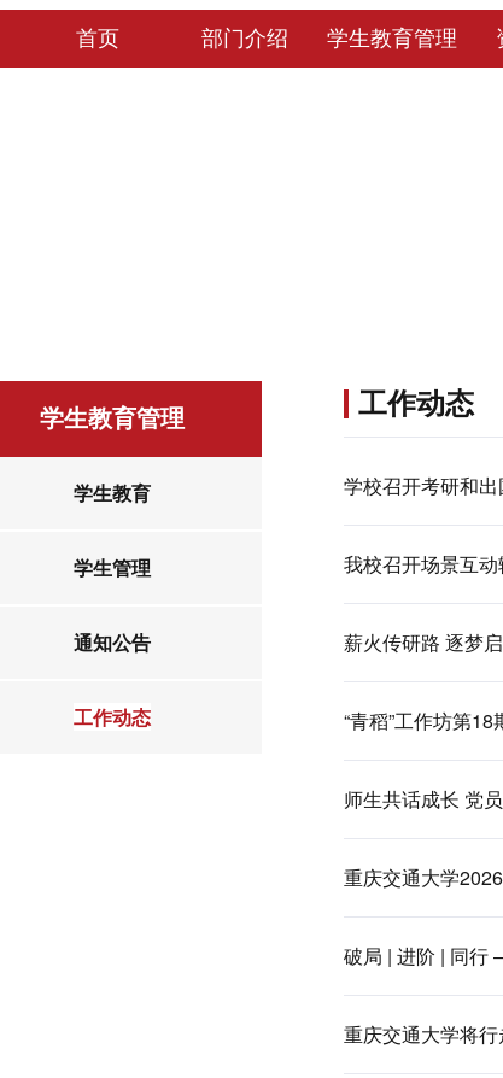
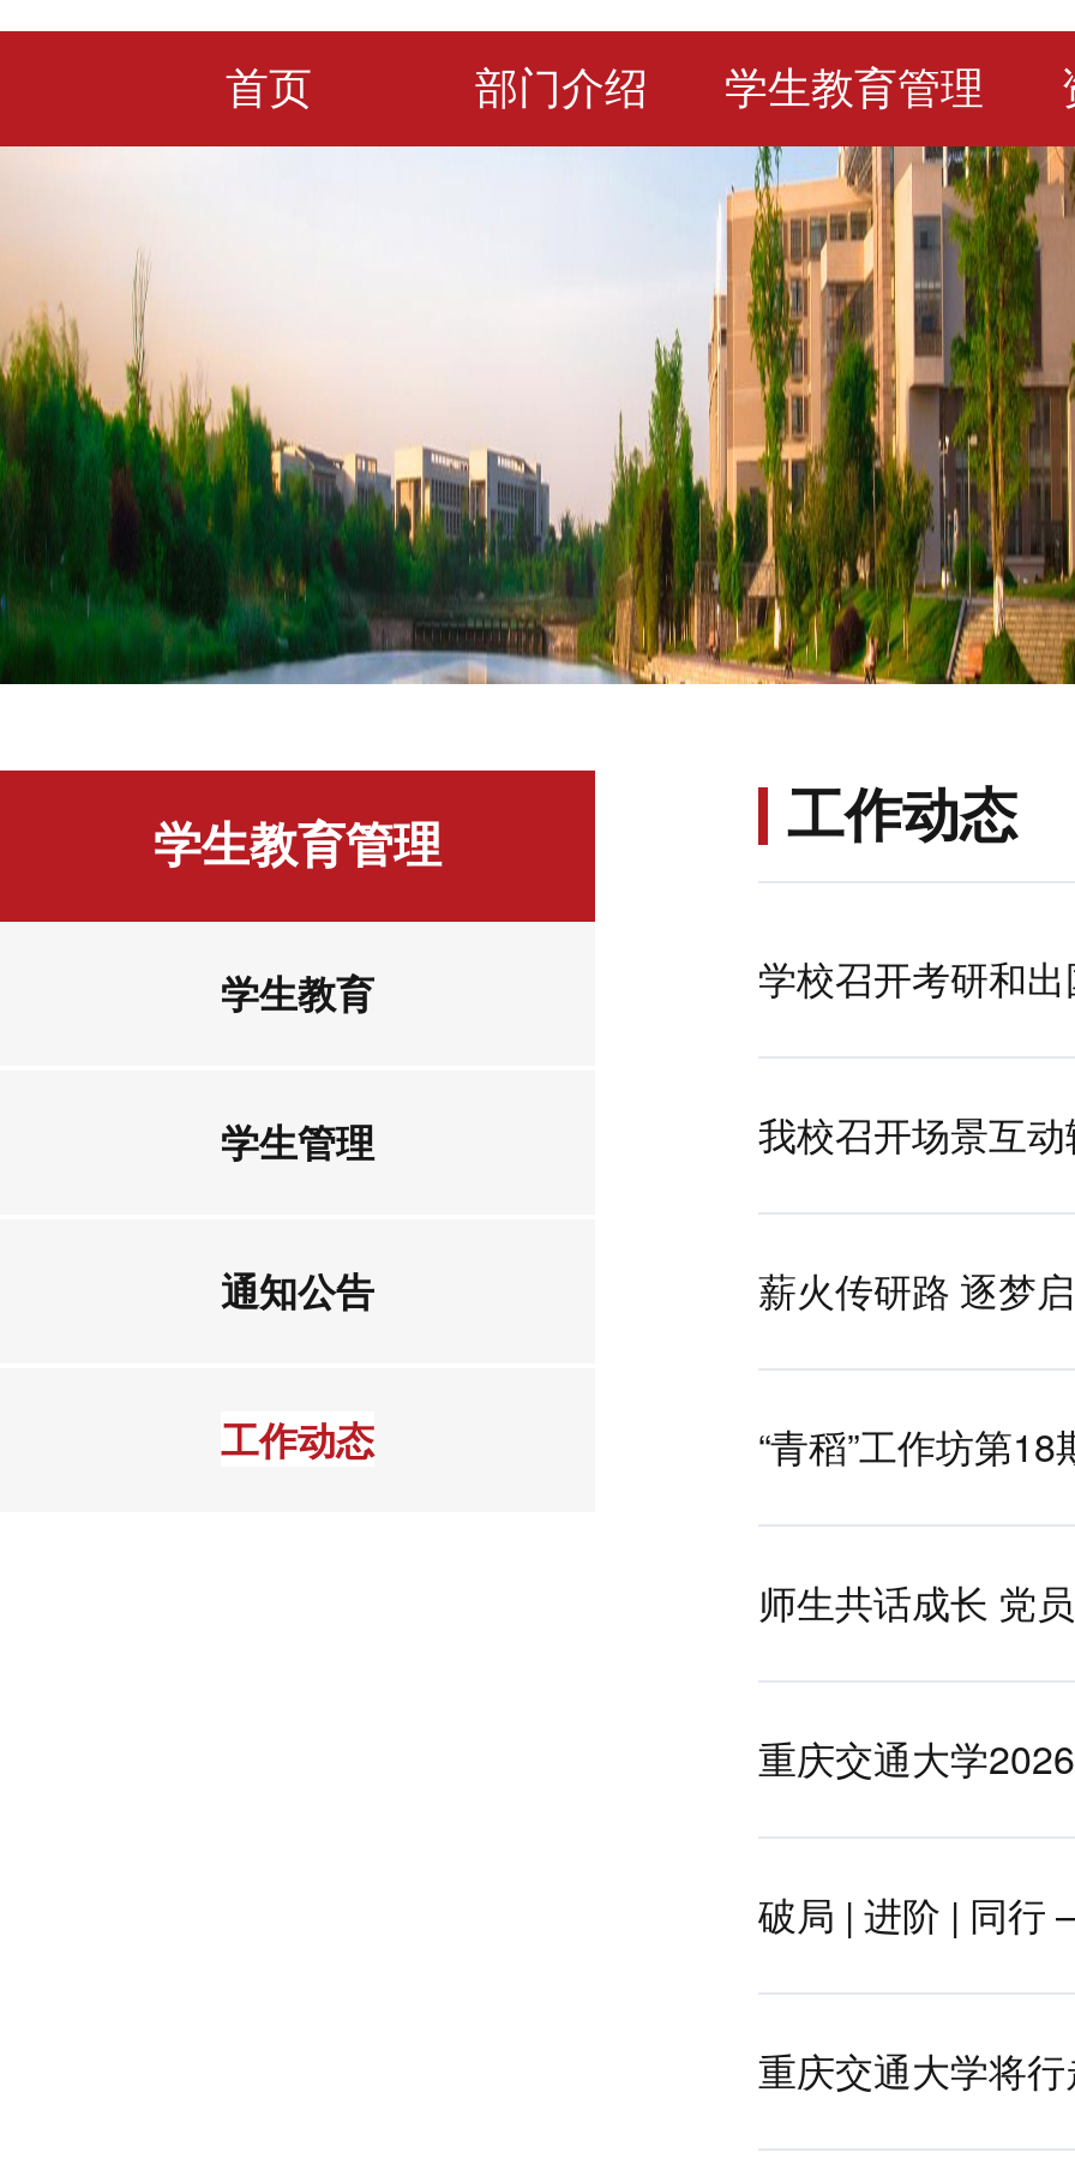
none -> [7,144,1068,687] [image]

